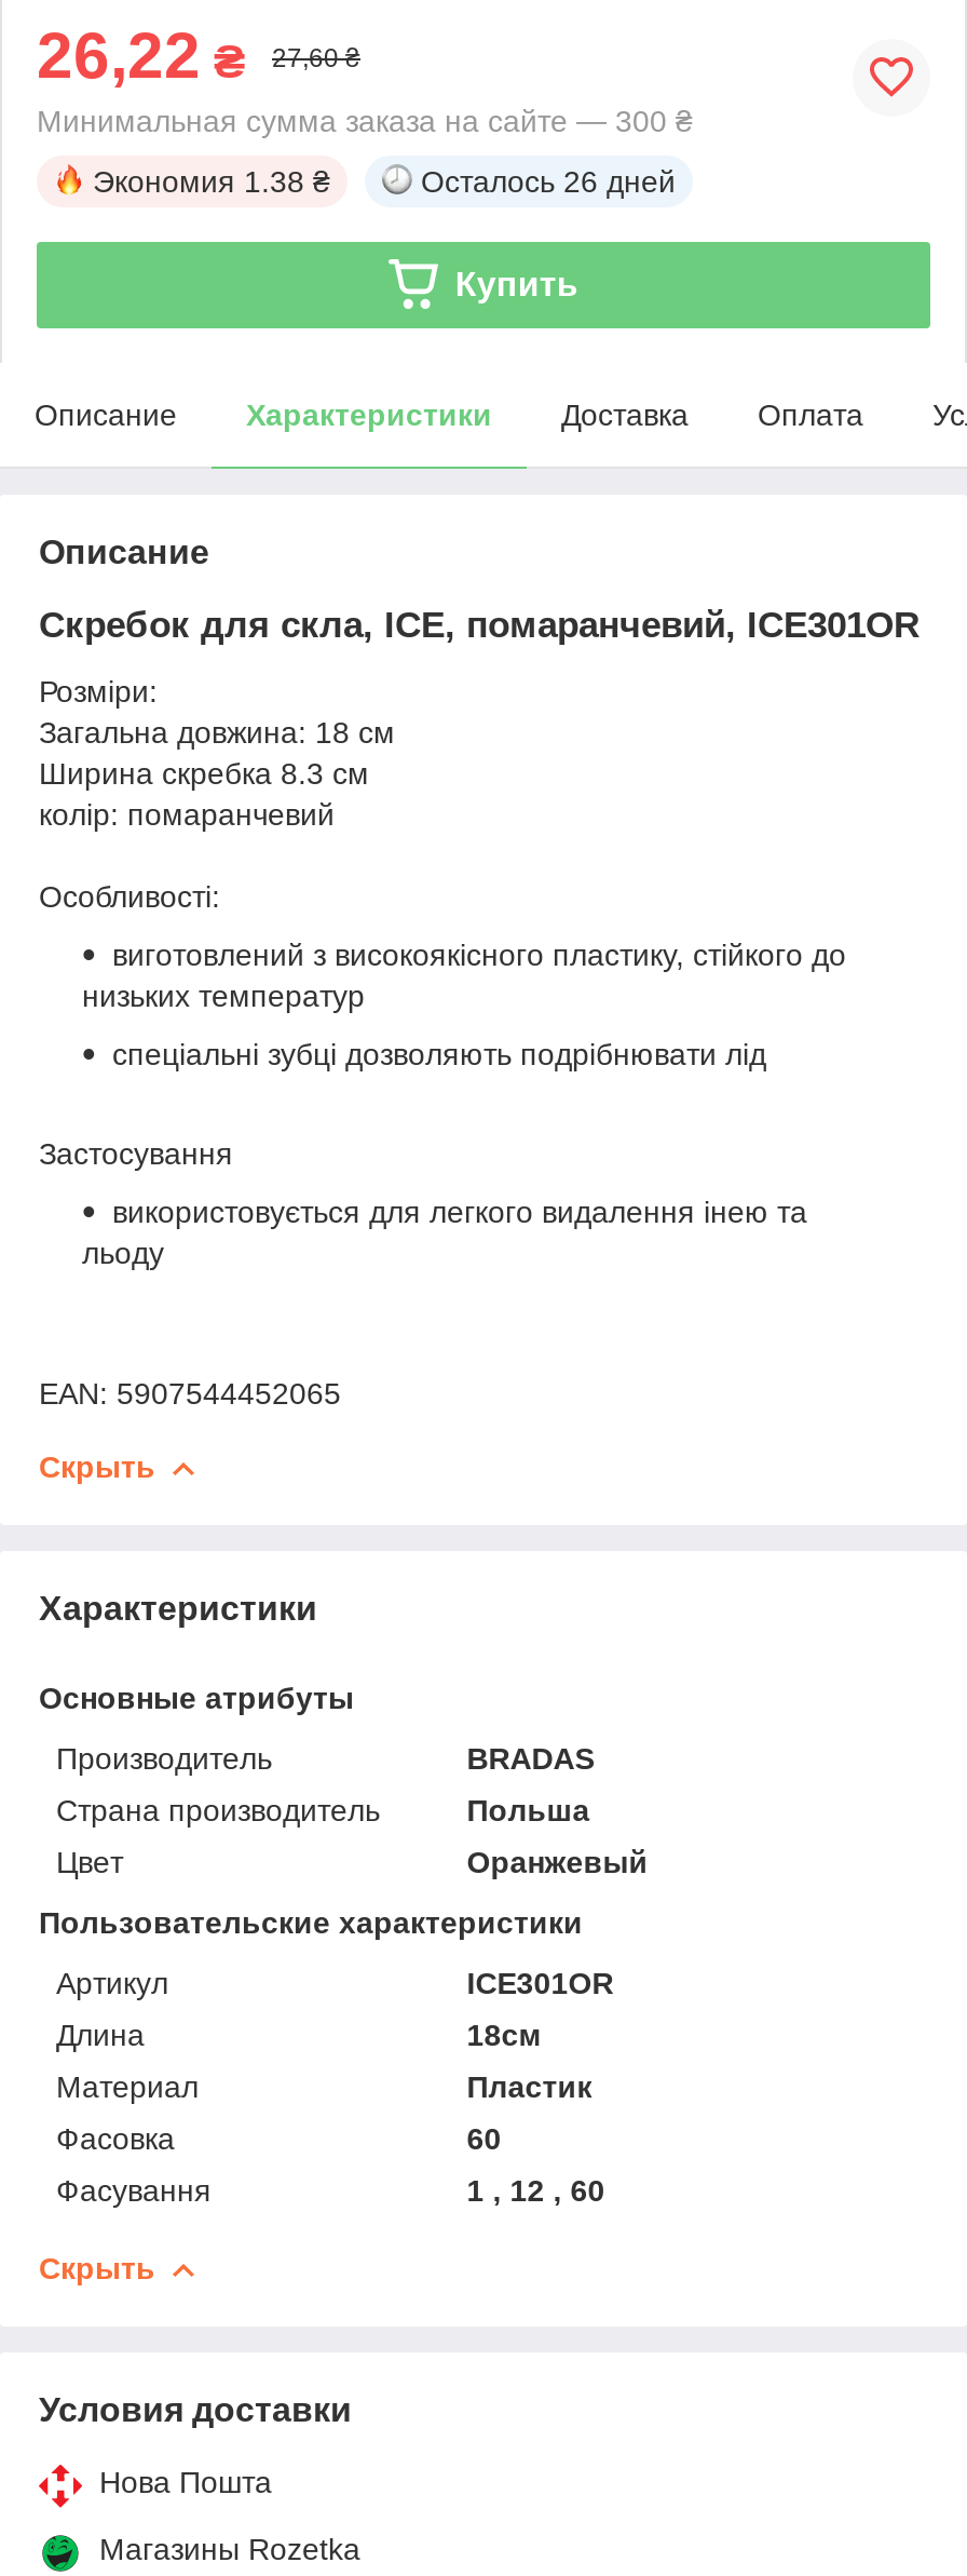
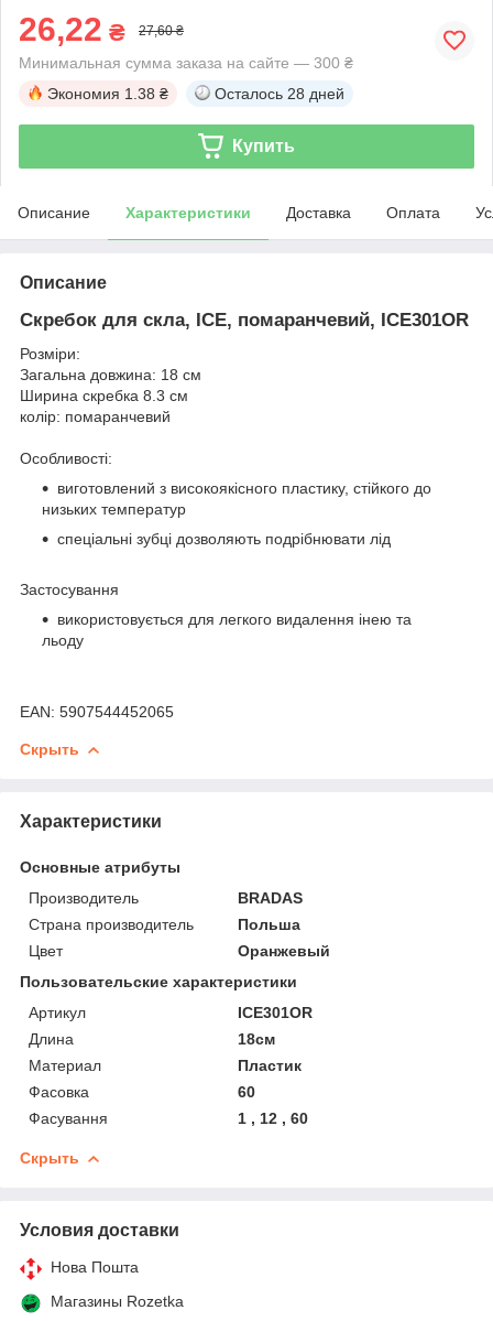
[421,164,676,198] Осталось 26 дней -> [215,85,344,102] Осталось 28 дней

